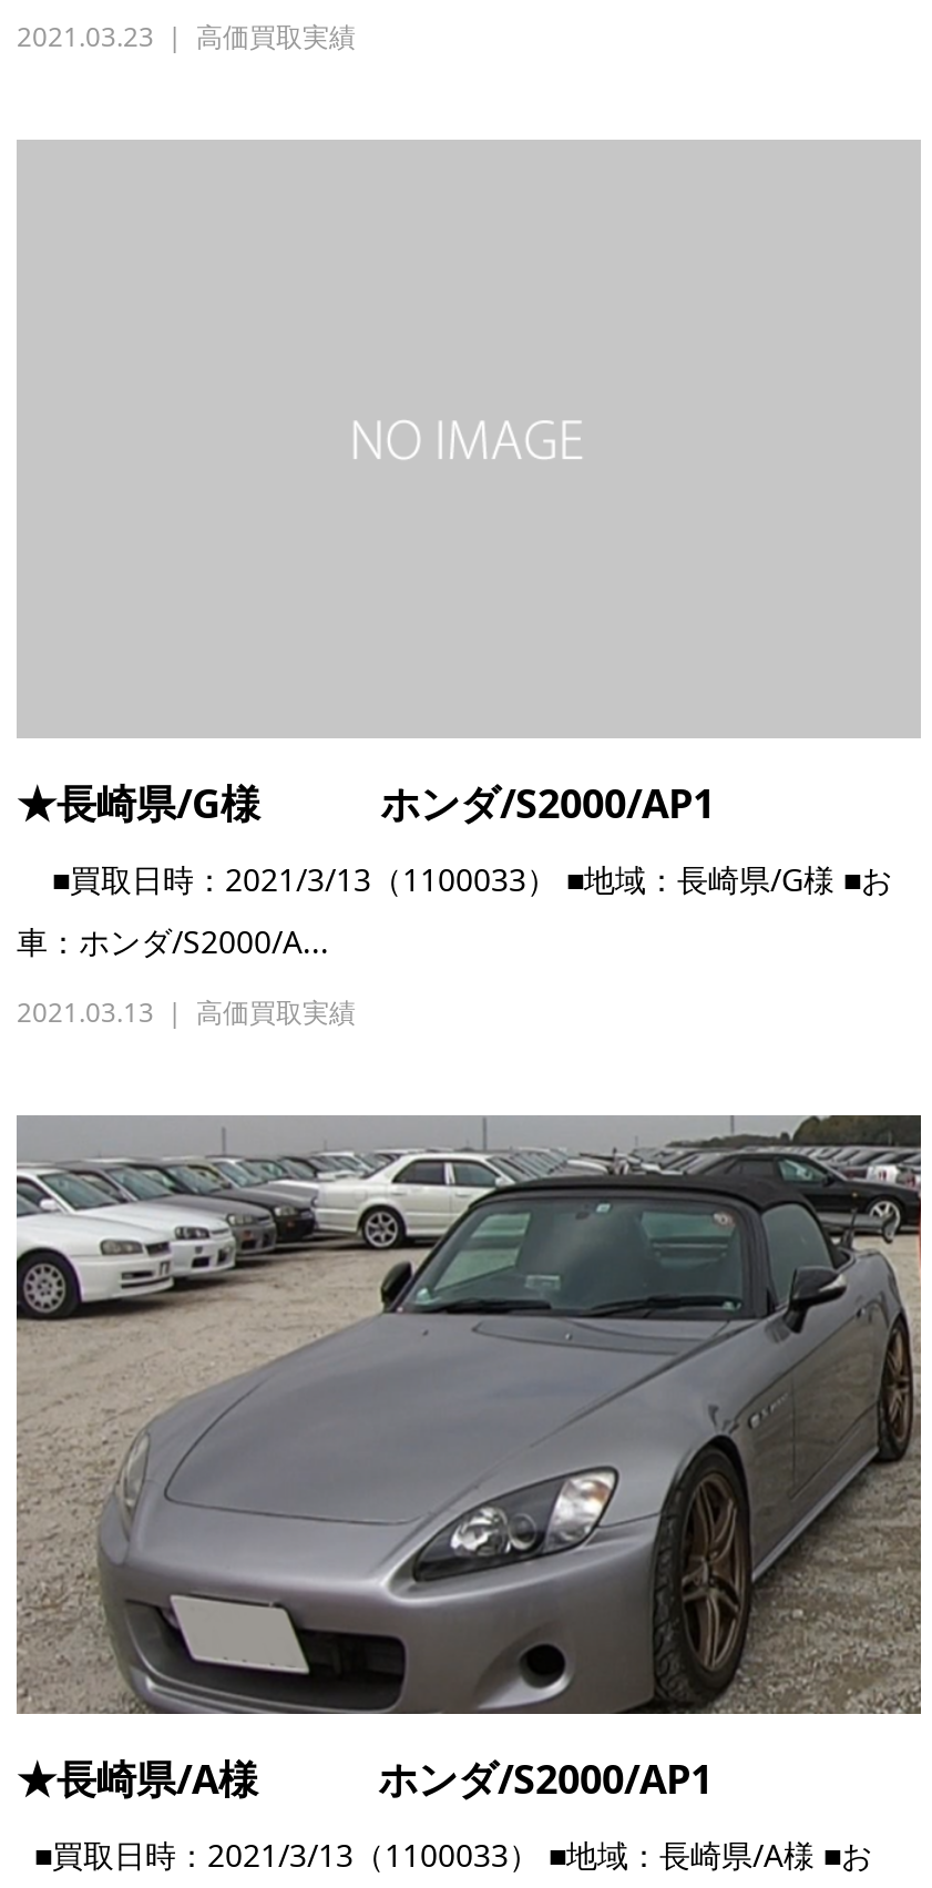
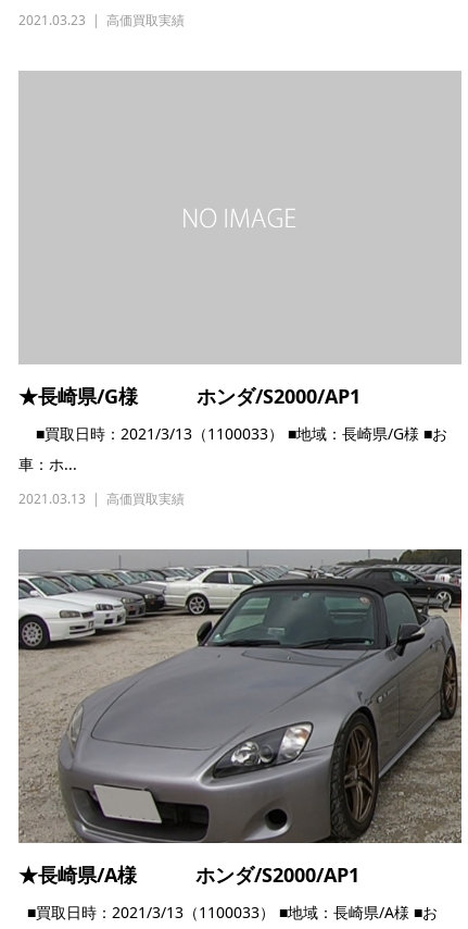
[17,919,329,962] 車：ホンダ/S2000/A... -> [18,453,77,474] 車：ホ...

